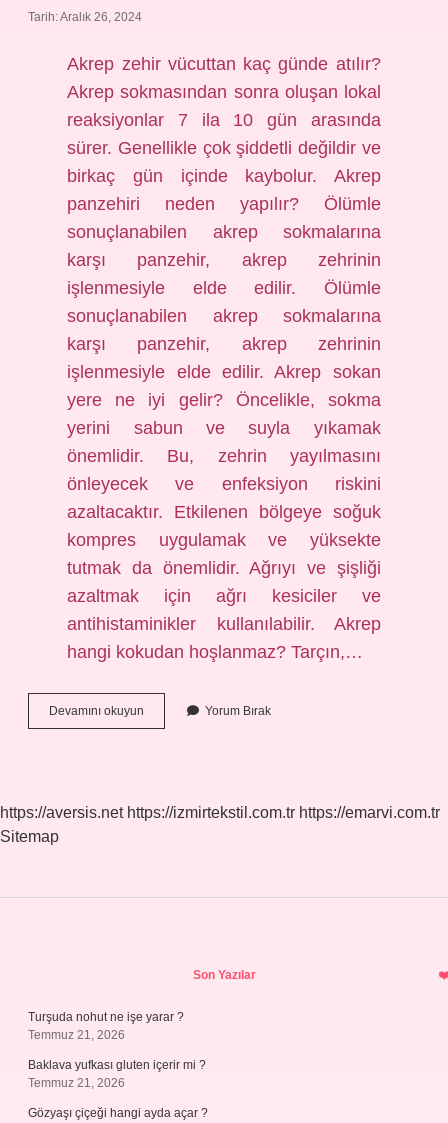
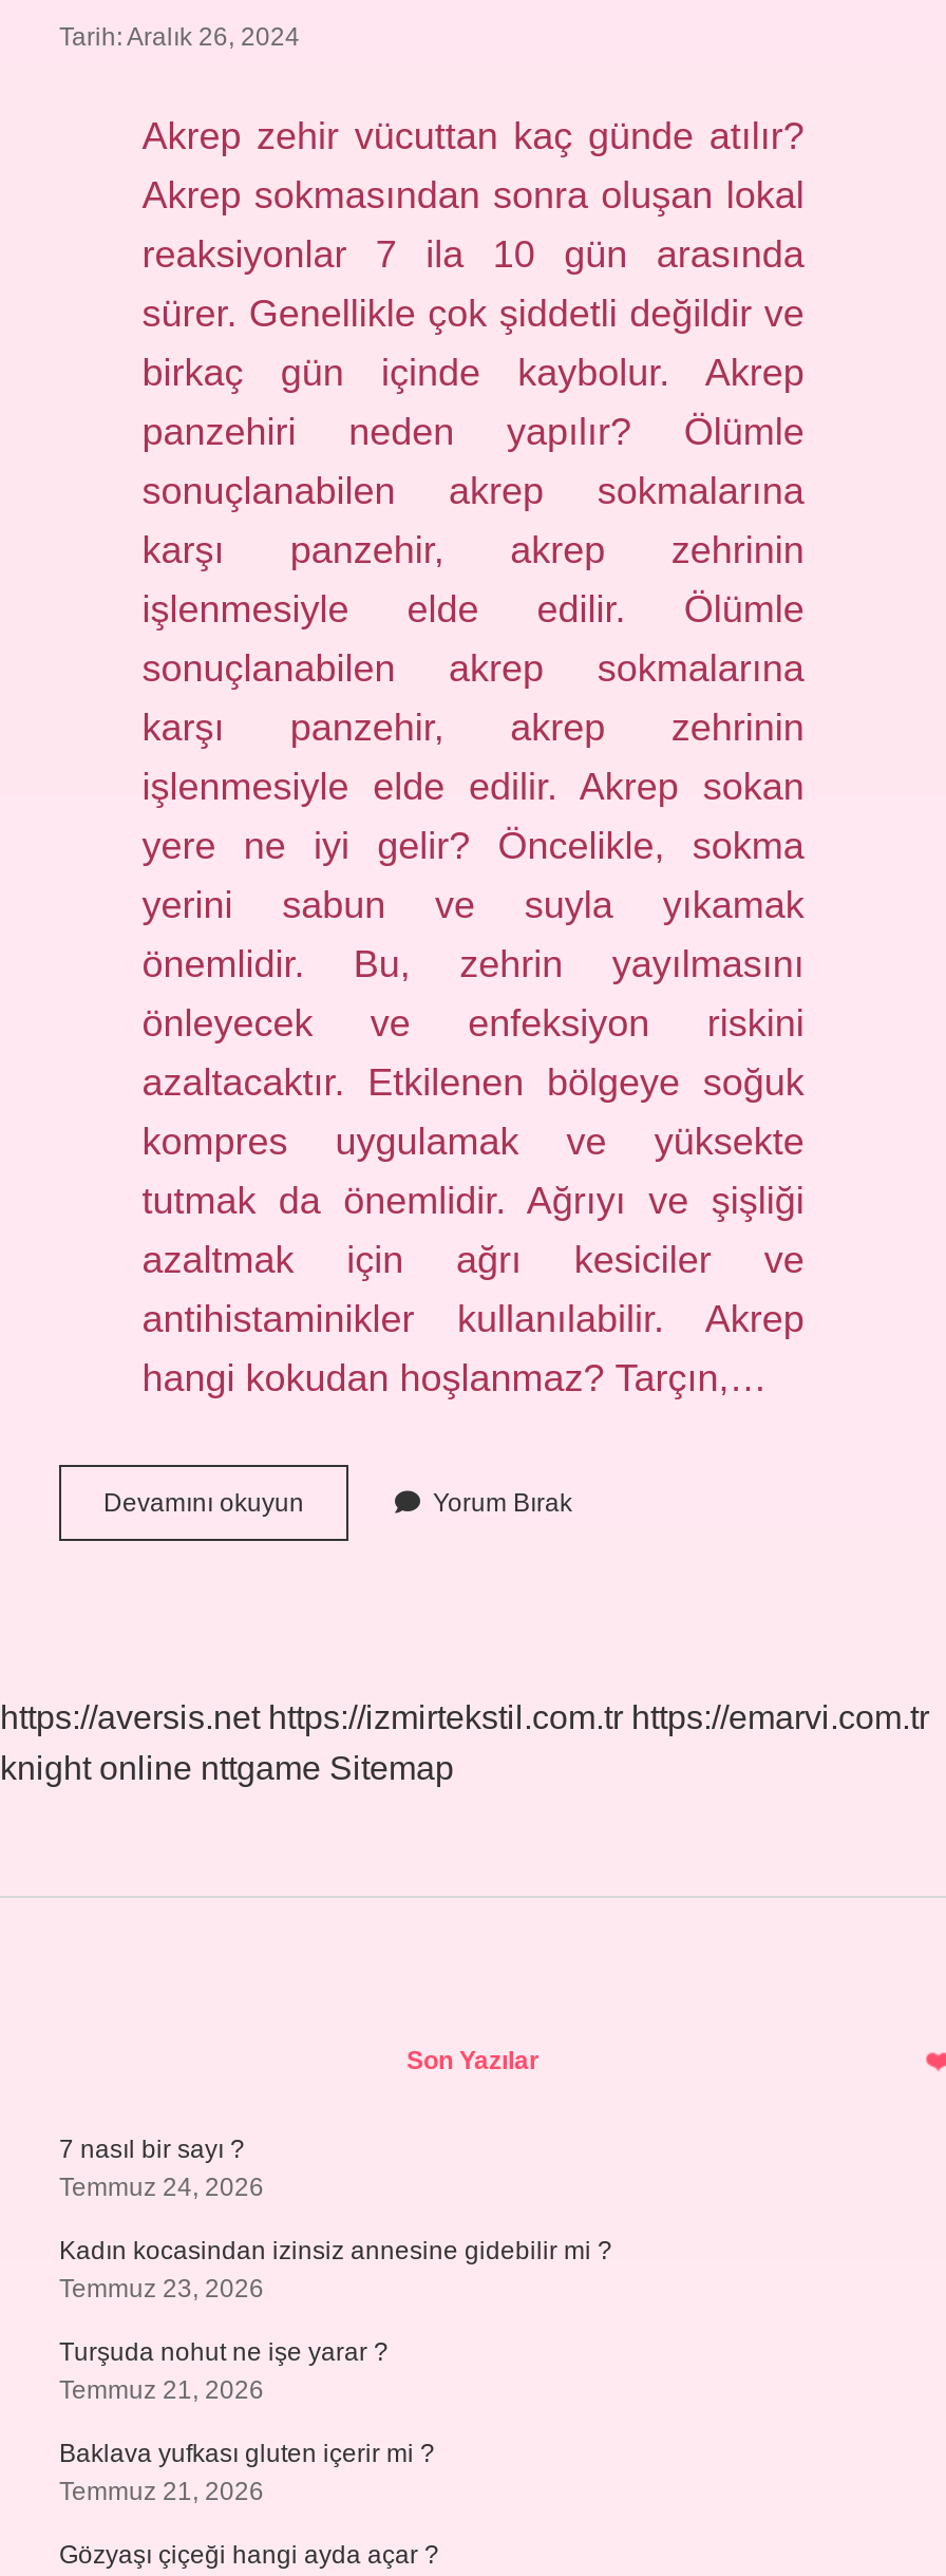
[0,828,59,845] Sitemap -> [0,1750,454,1786] knight online nttgame Sitemap
none -> [59,2135,612,2304] 7 nasıl bir sayı ? | Temmuz 24, 2026 | Kadın kocasindan izinsiz annesine gidebilir mi ? | Temmuz 23, 2026

